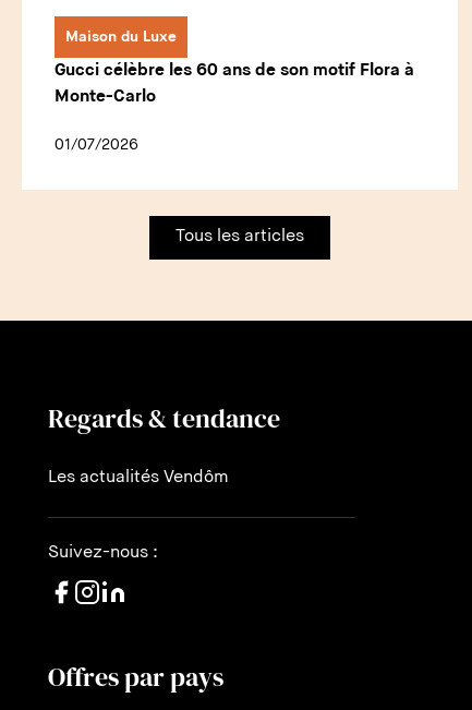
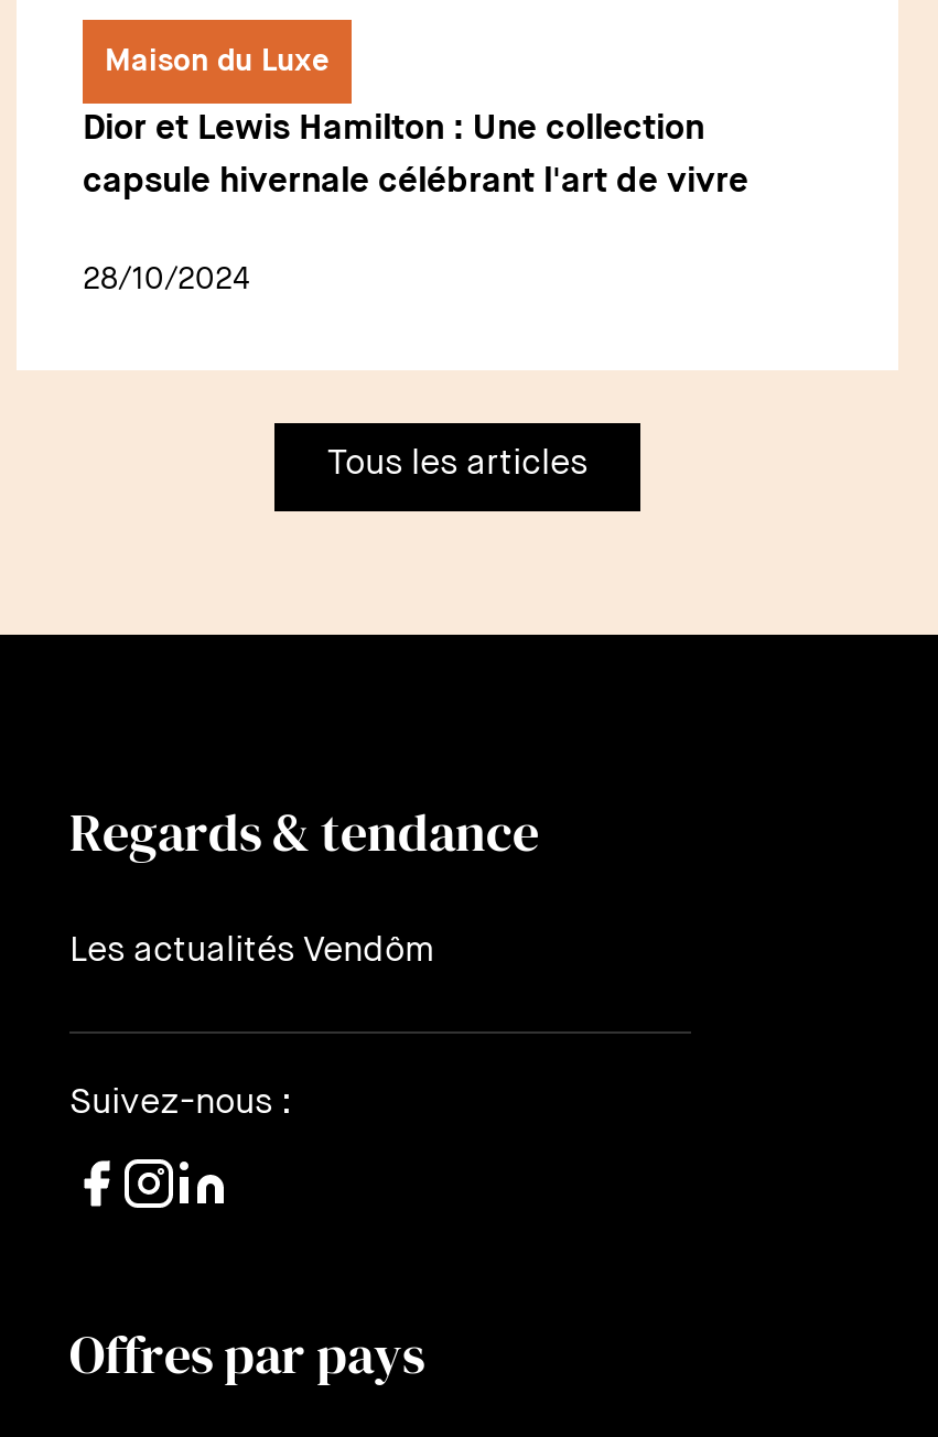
[55,62,414,79] Gucci célèbre les 60 ans de son motif Flora à -> [83,111,704,147] Dior et Lewis Hamilton : Une collection
[55,88,156,105] Monte-Carlo -> [83,164,748,199] capsule hivernale célébrant l'art de vivre
[55,137,138,152] 01/07/2026 -> [83,263,250,294] 28/10/2024

